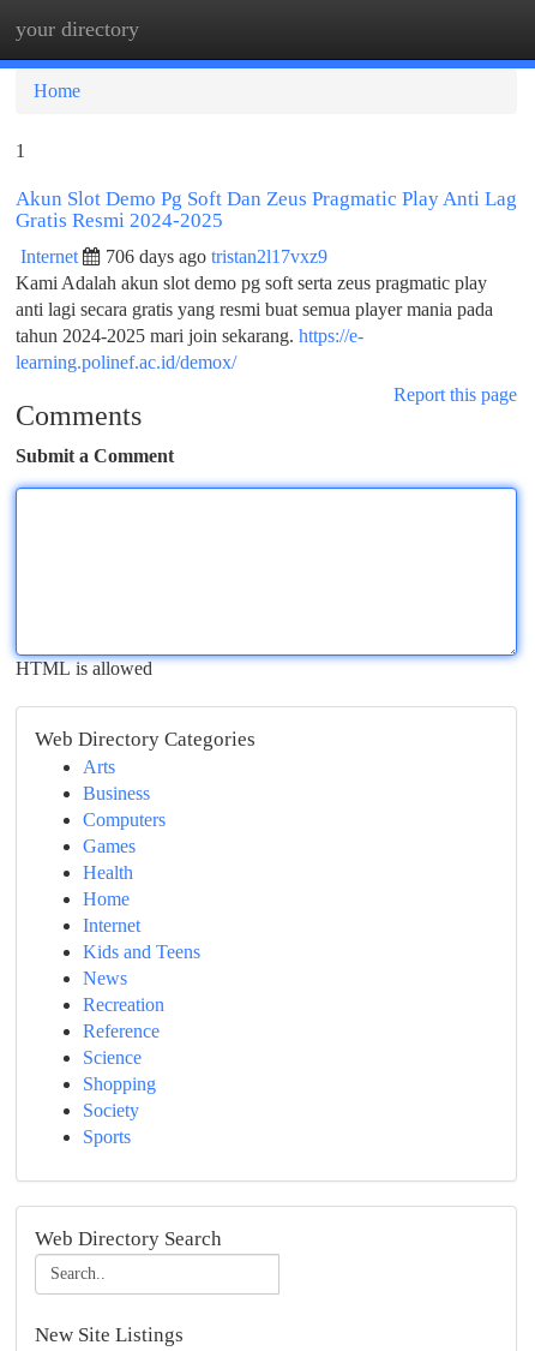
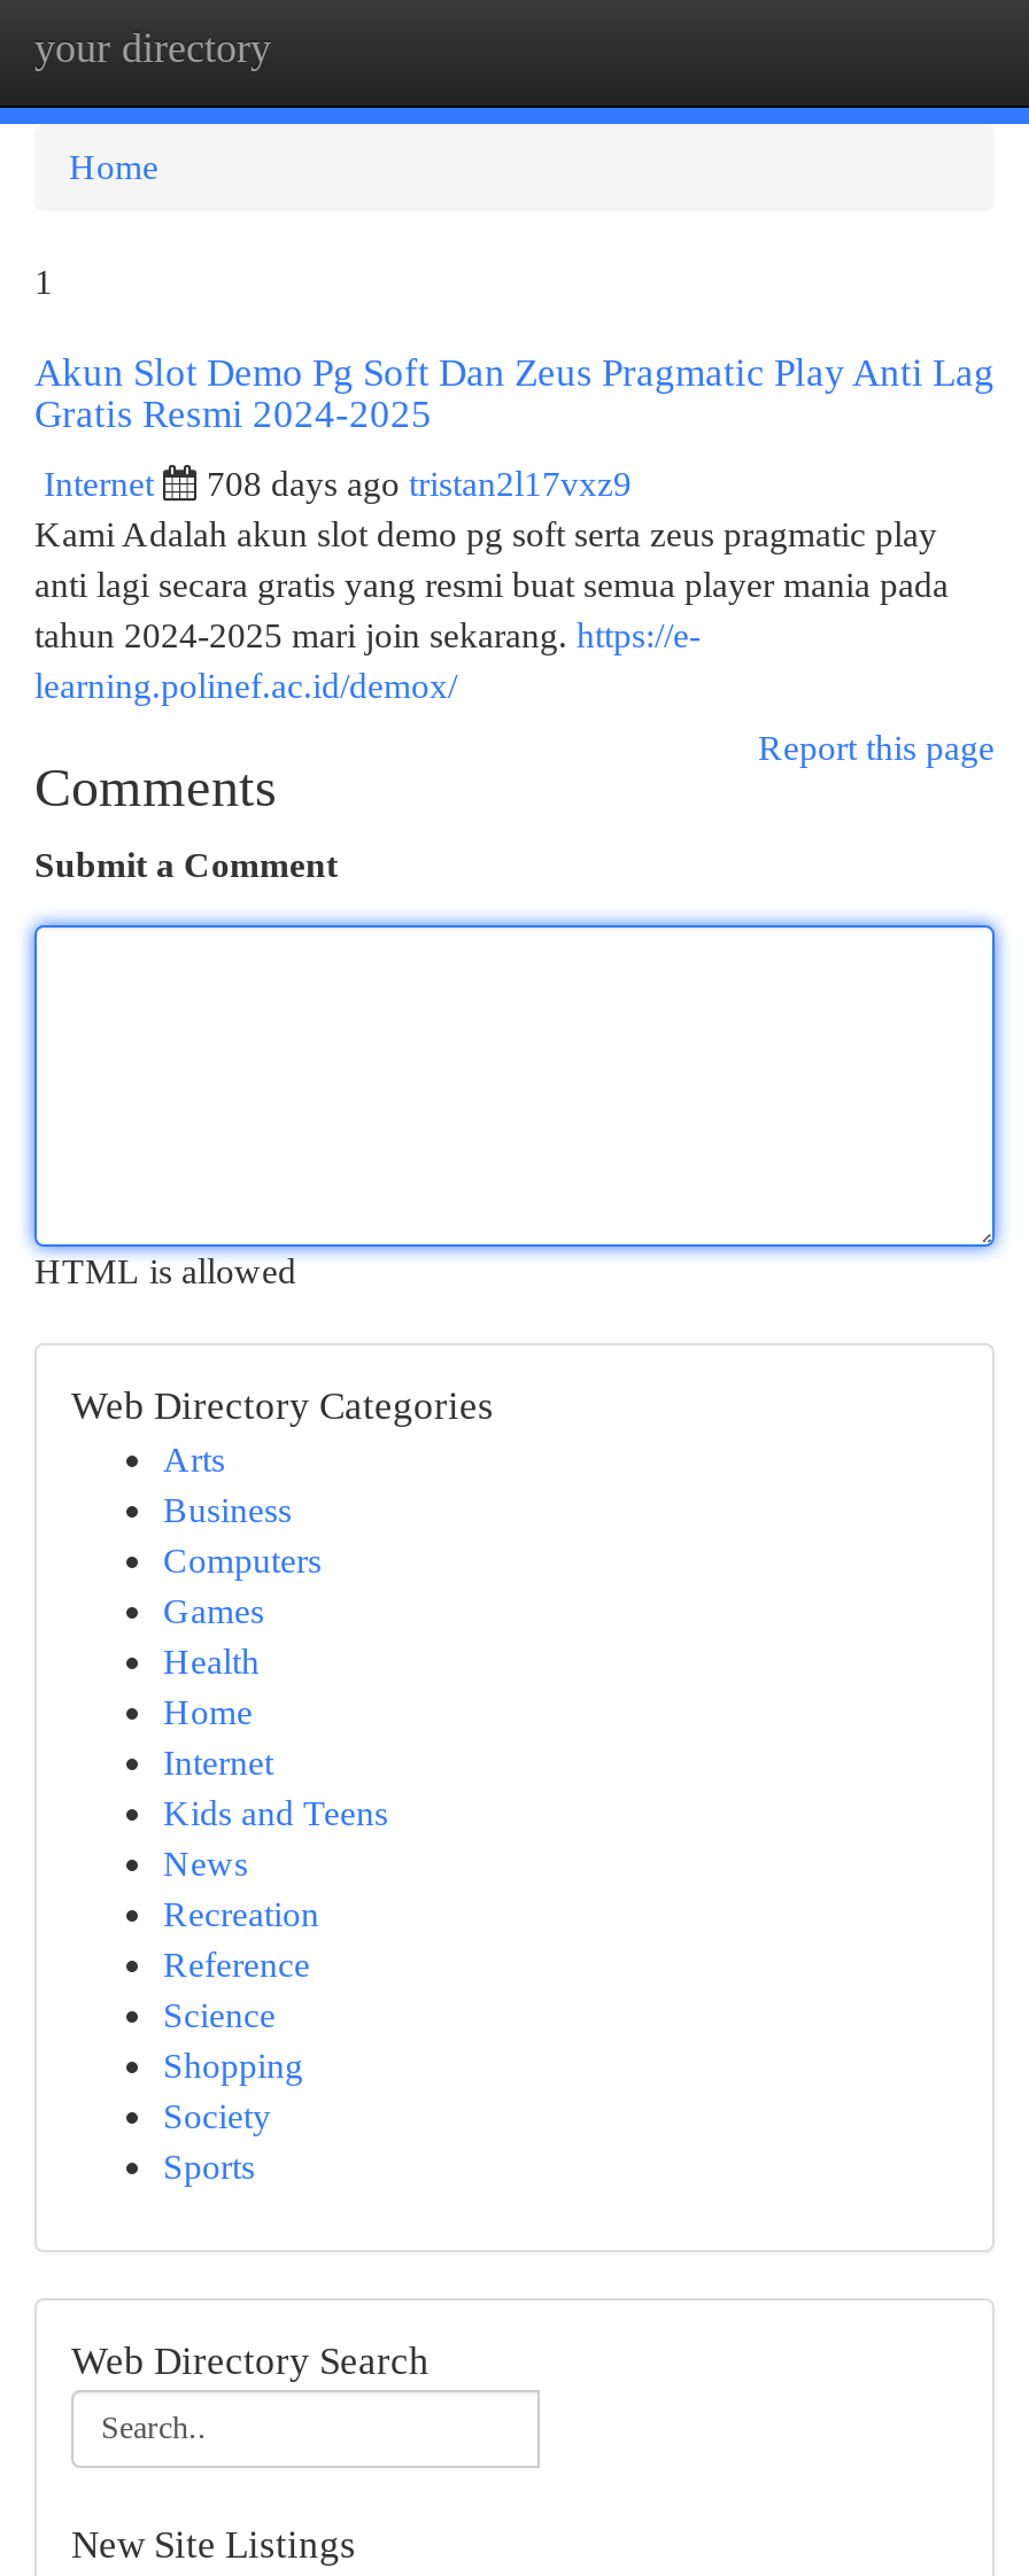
[106,246,327,267] 706 days ago tristan2l17vxz9 -> [207,464,632,503] 708 days ago tristan2l17vxz9

